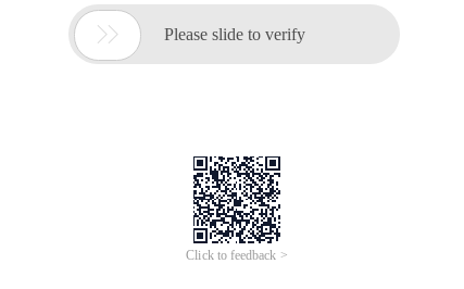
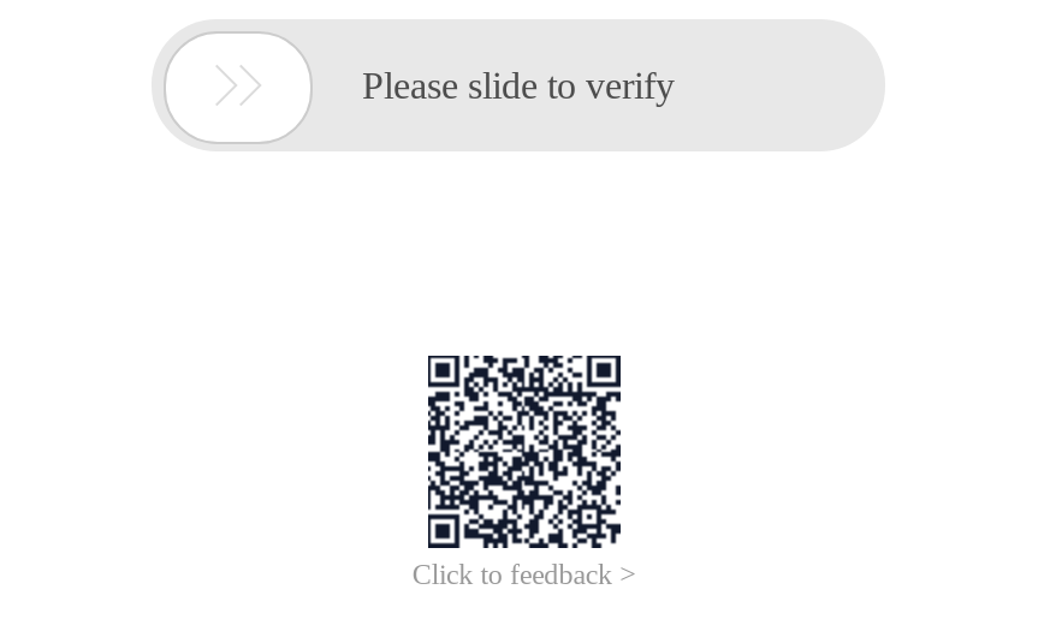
[193,162,281,244] [image] -> [431,368,623,548] [image]

